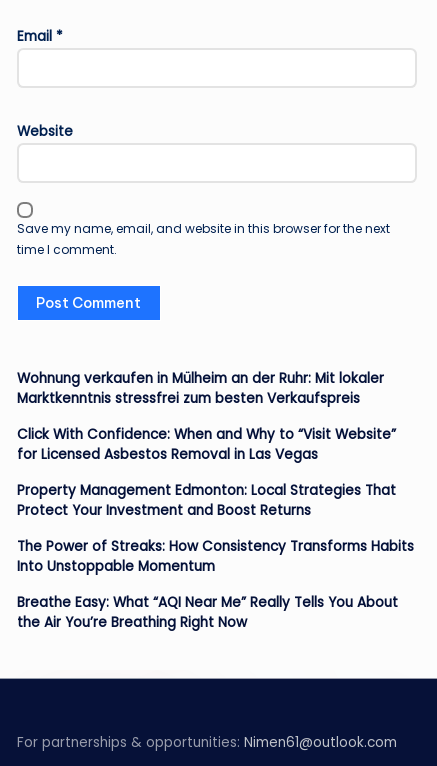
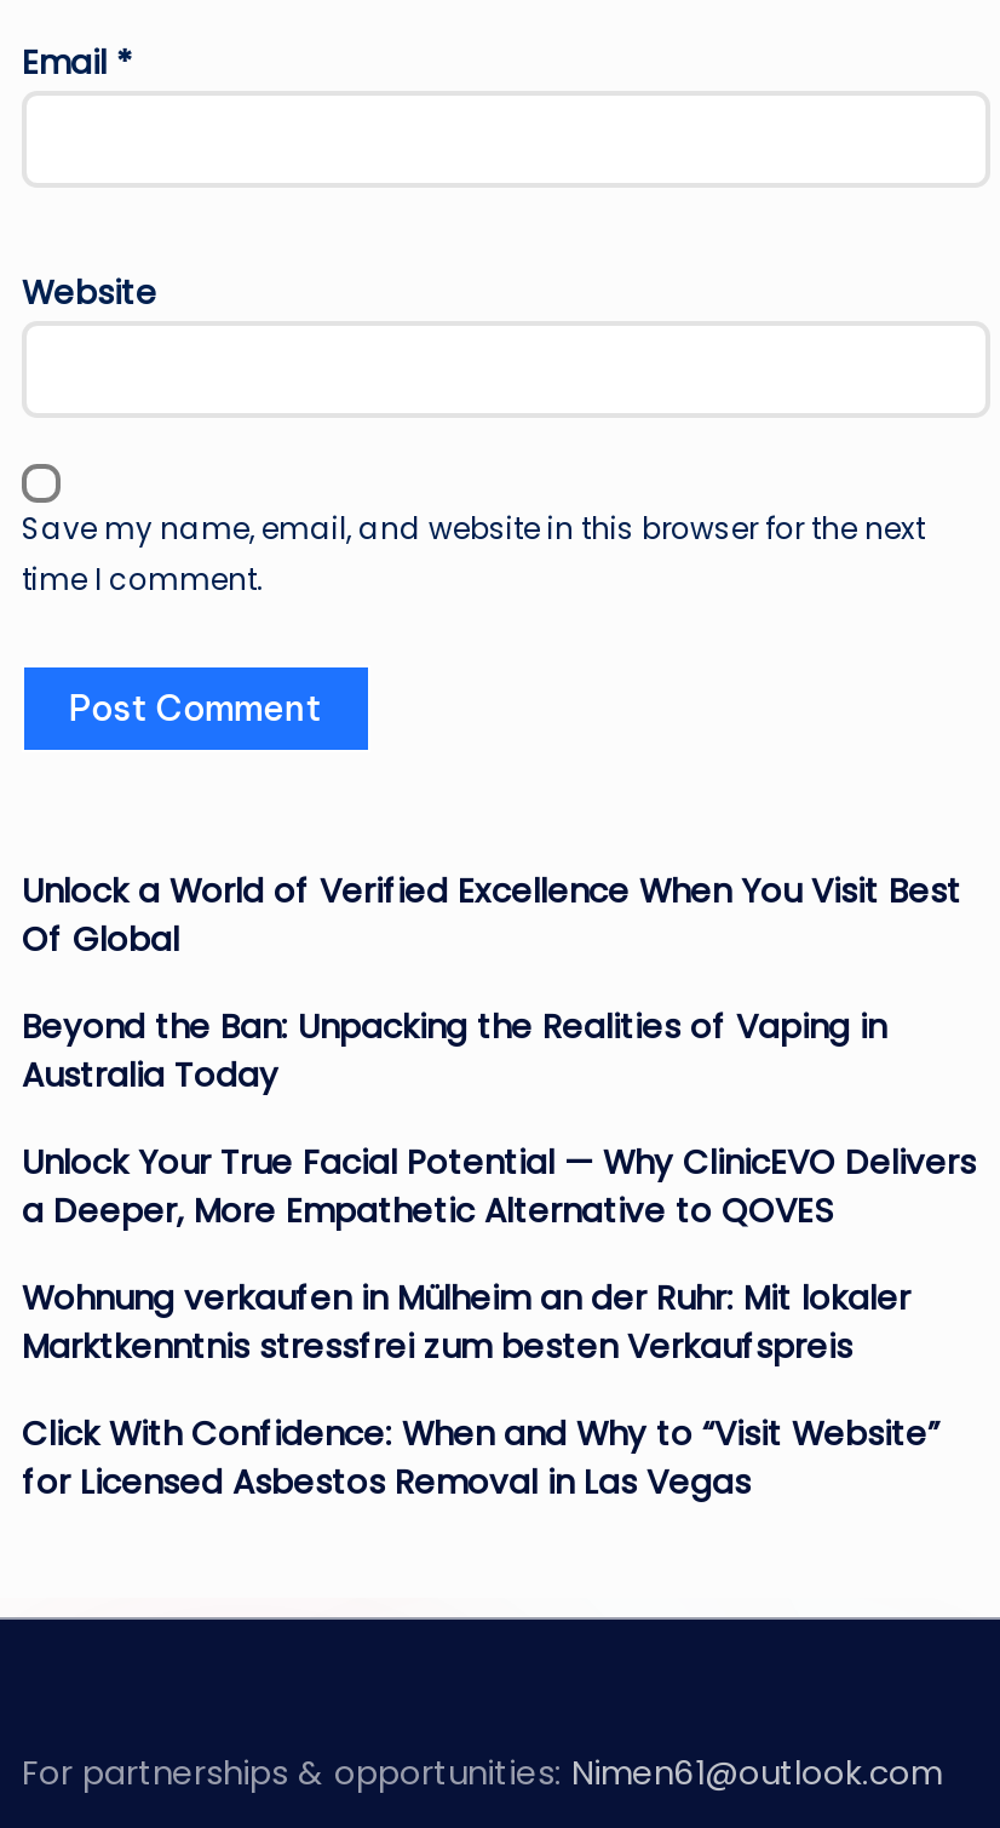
none -> [22,868,976,1234] Unlock a World of Verified Excellence When You Visit Best | Of Global | Beyond the Ban: Unpacking the Realities of Vaping in | Australia Today | Unlock Your True Facial Potential — Why ClinicEVO Delivers | a Deeper, More Empathetic Alternative to QOVES
moved [17,369,396,464] -> [22,1275,939,1505]: Wohnung verkaufen in Mülheim an der Ruhr: Mit lokaler | Marktkenntnis stressfrei zum besten Verkaufspreis | Click With Confidence: When and Why to “Visit Website” | for Licensed Asbestos Removal in Las Vegas
[17,481,414,632] Property Management Edmonton: Local Strategies That | Protect Your Investment and Boost Returns | The Power of Streaks: How Consistency Transforms Habits | Into Unstoppable Momentum | Breathe Easy: What “AQI Near Me” Really Tells You About | the Air You’re Breathing Right Now -> none

